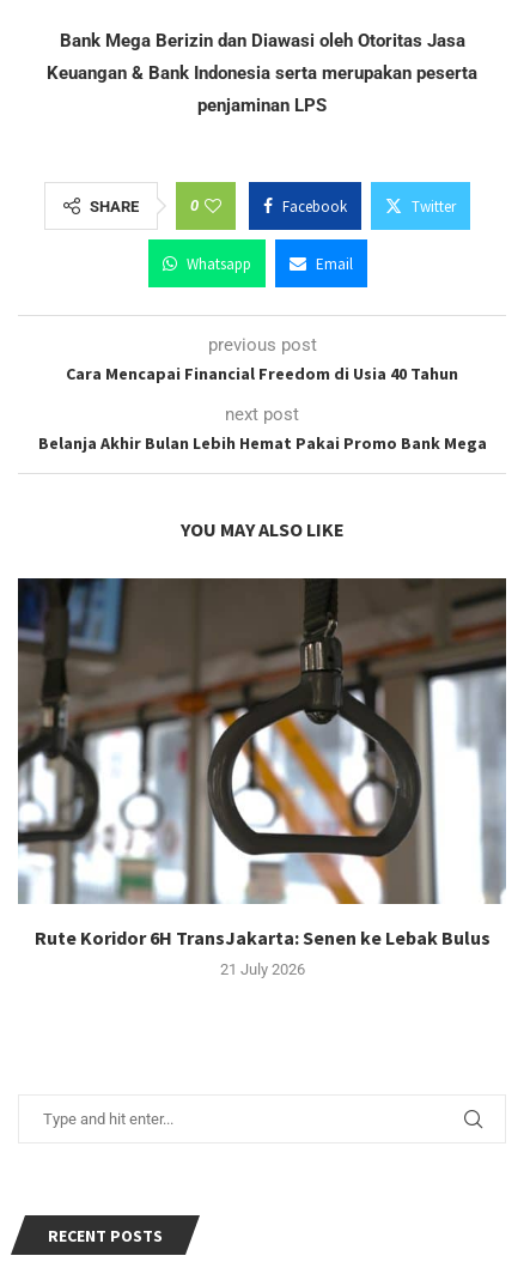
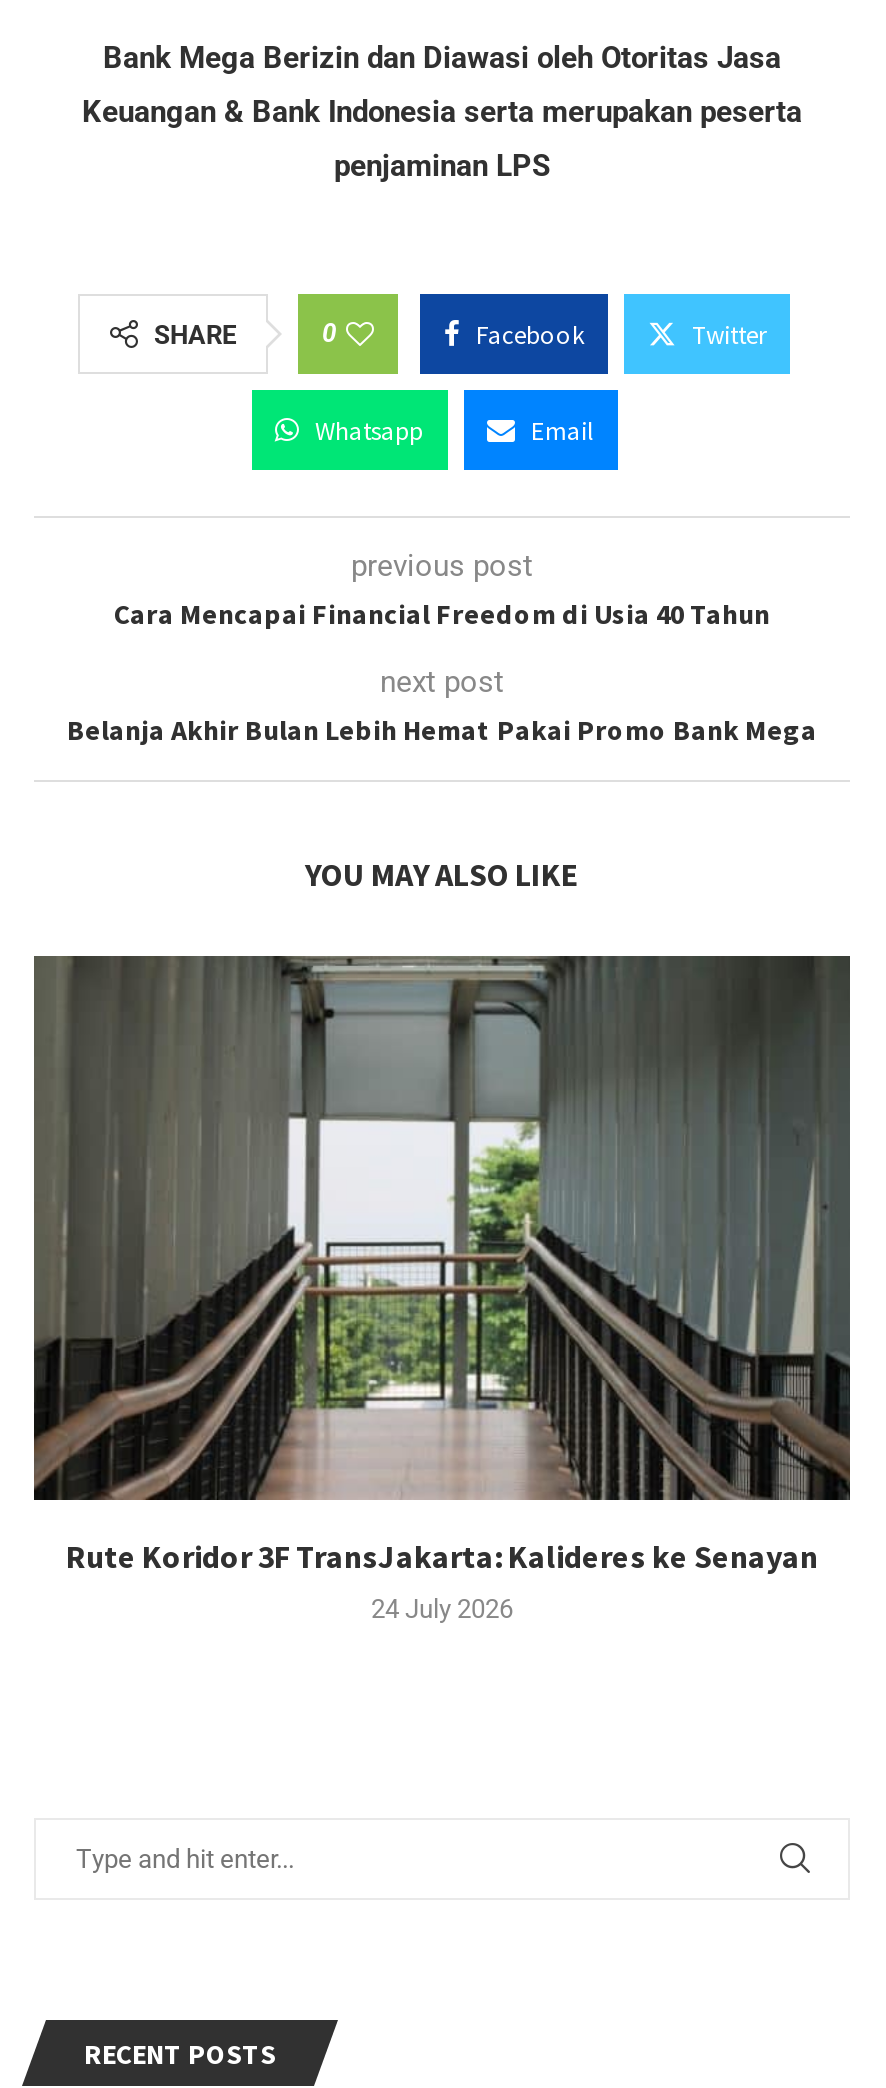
[18,578,506,978] [image] | Rute Koridor 6H TransJakarta: Senen ke Lebak Bulus | 21 July 2026 -> [32,956,852,1623] [image] | Rute Koridor 3F TransJakarta: Kalideres ke Senayan | 24 July 2026

